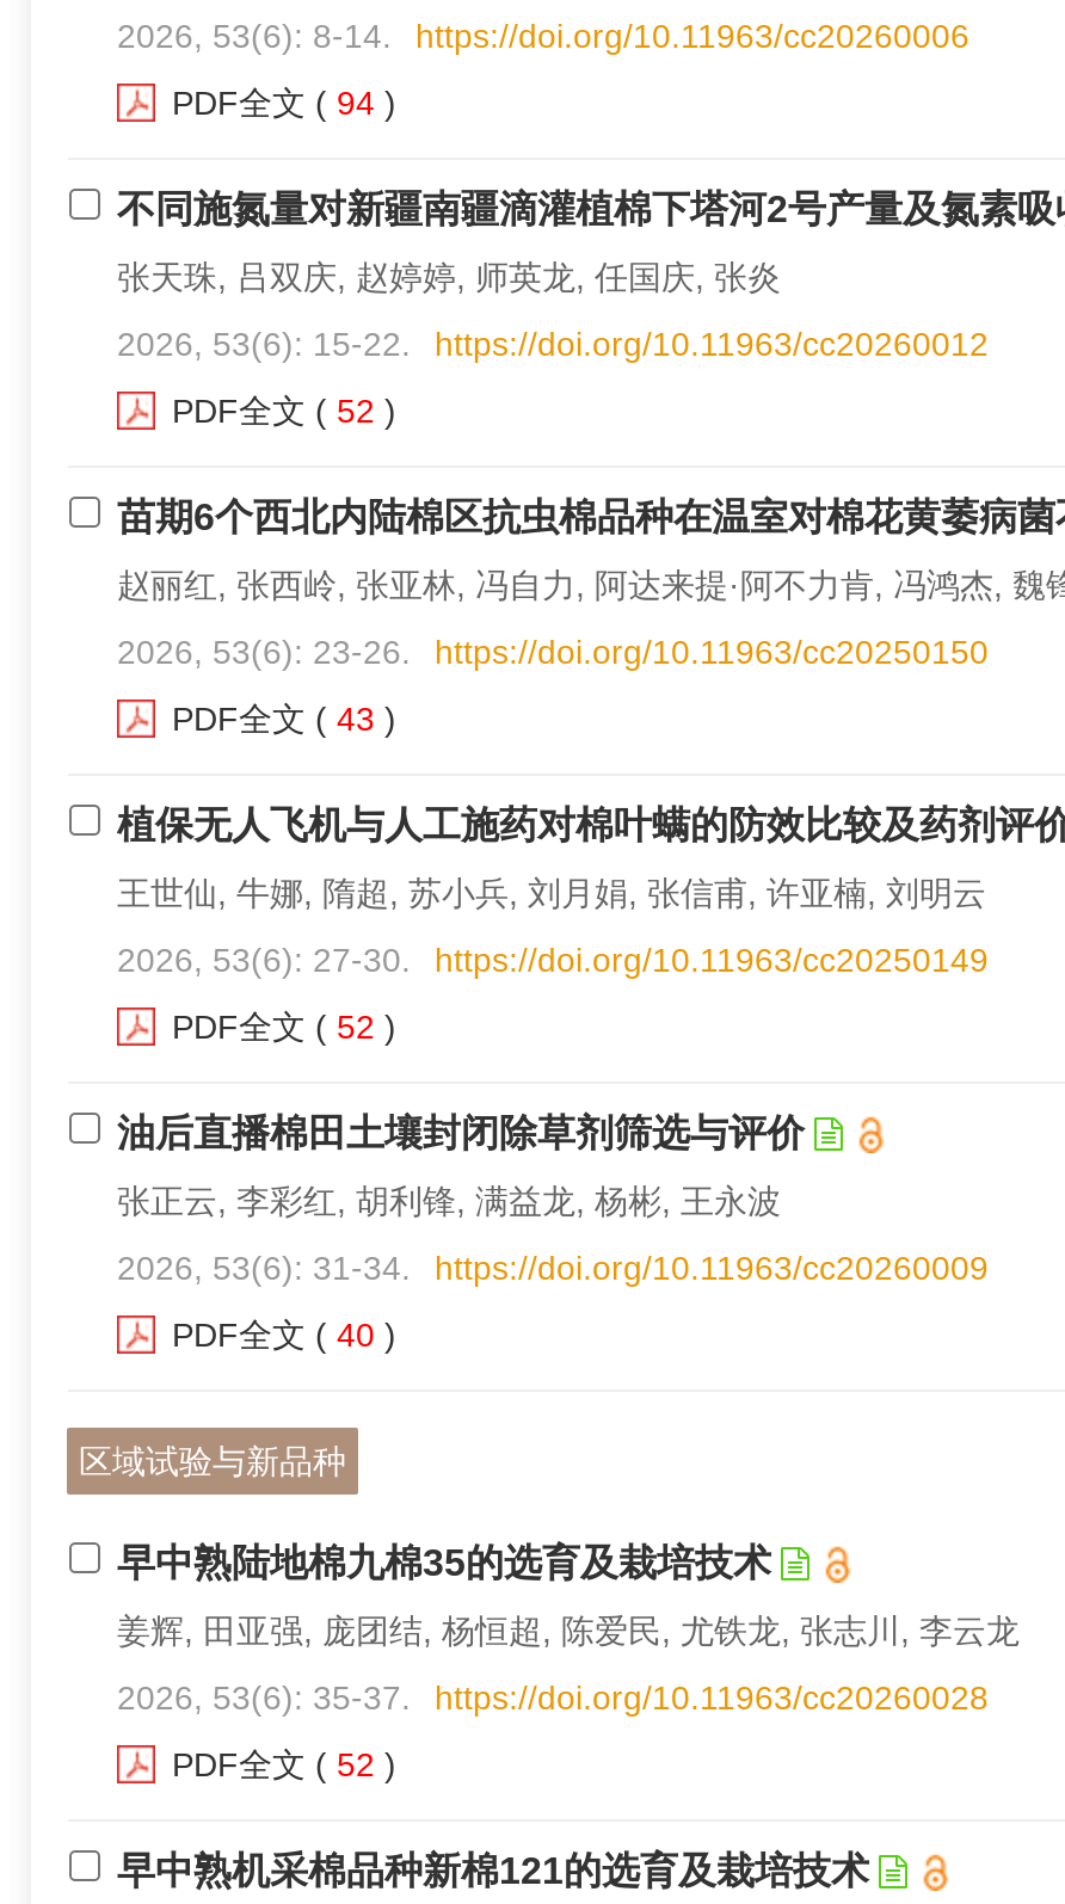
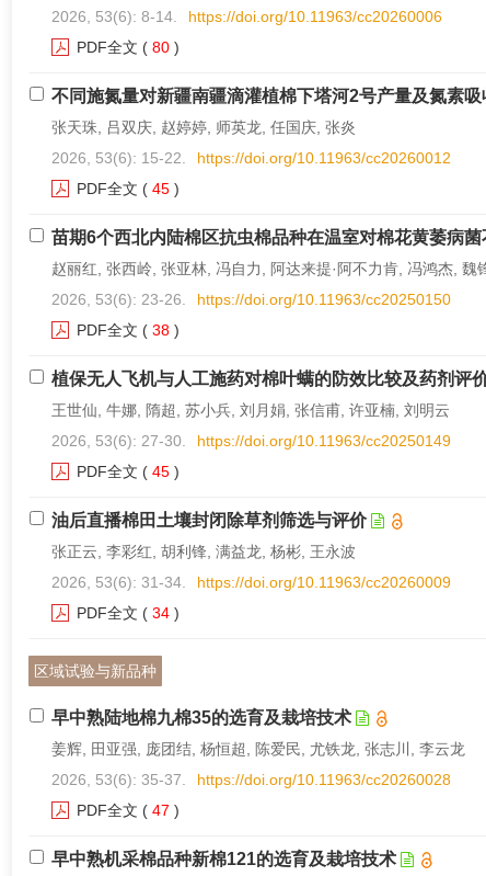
[172,84,396,122] PDF全文 ( 94) -> [77,39,180,56] PDF全文 ( 80)
[172,392,396,430] PDF全文 ( 52) -> [77,180,180,198] PDF全文 ( 45)
[172,700,396,738] PDF全文 ( 43) -> [77,322,180,339] PDF全文 ( 38)
[172,1008,396,1046] PDF全文 ( 52) -> [77,463,180,481] PDF全文 ( 45)
[172,1316,396,1354] PDF全文 ( 40) -> [77,604,180,622] PDF全文 ( 34)
[172,1746,396,1784] PDF全文 ( 52) -> [77,802,180,819] PDF全文 ( 47)

